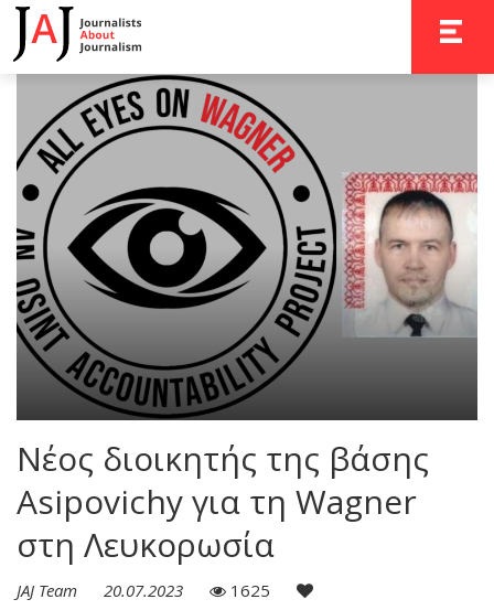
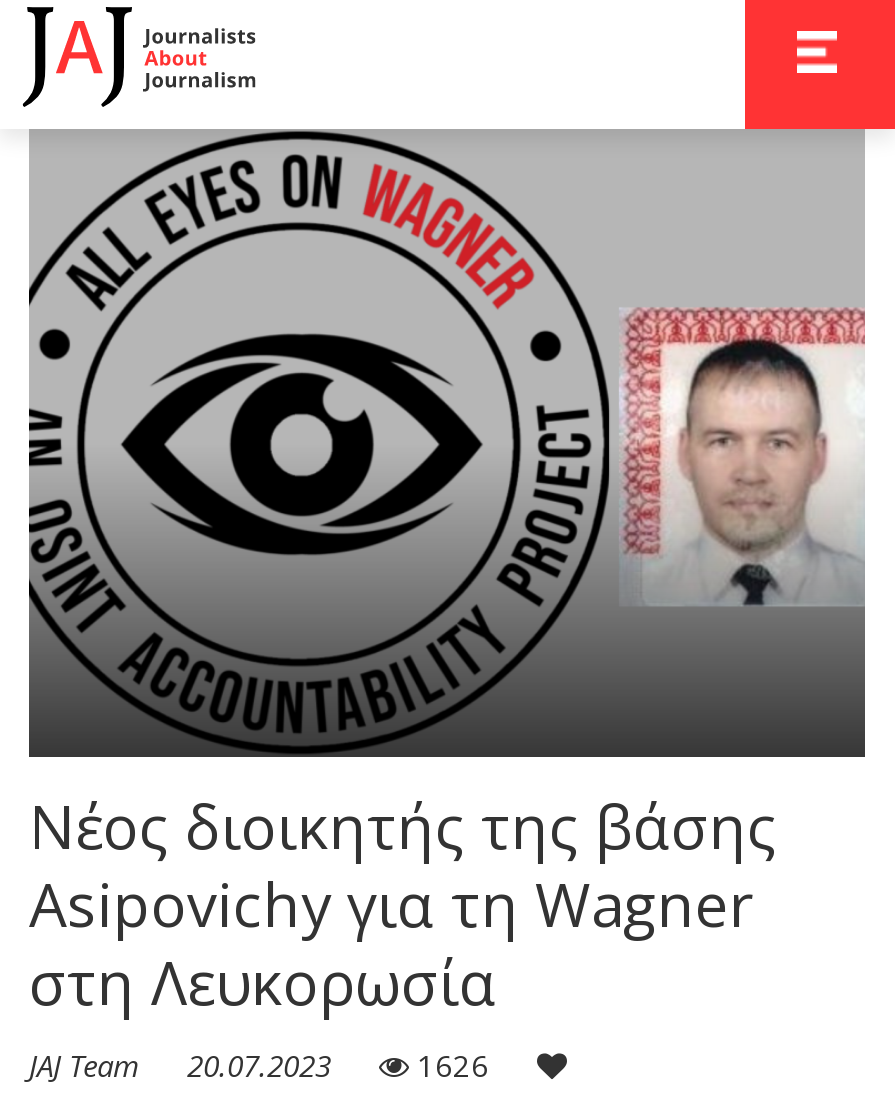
[17,579,275,601] JAJ Team 20.07.2023 1625 -> [29,1044,497,1084] JAJ Team 20.07.2023 1626

